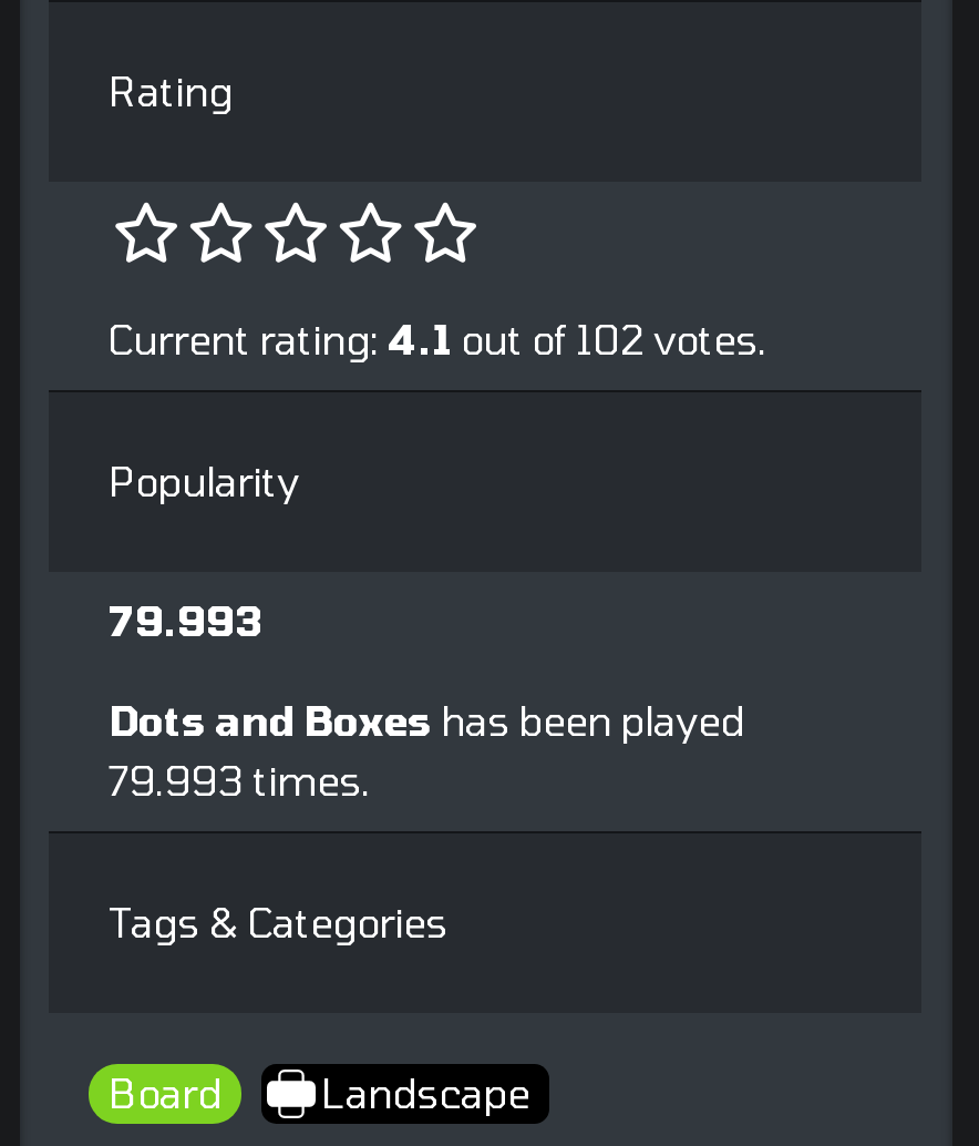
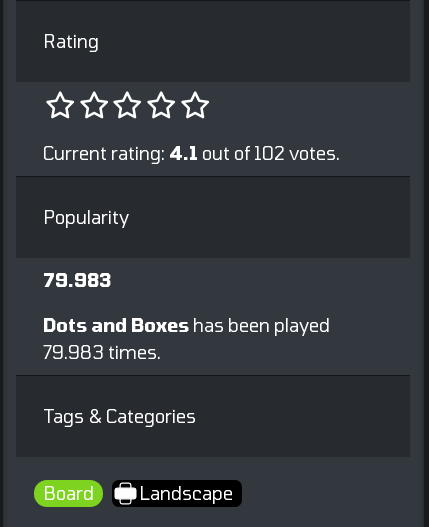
[109,597,261,645] 79.993 -> [43,269,111,291] 79.983
[109,756,370,805] 79.993 times. -> [43,341,161,363] 79.983 times.

